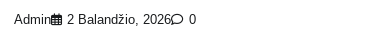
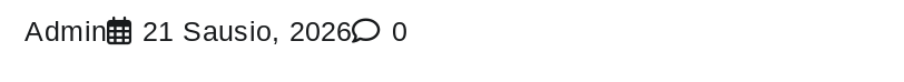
[14,13,196,27] Admin 2 Balandžio, 2026 0 -> [24,17,407,48] Admin 21 Sausio, 2026 0

